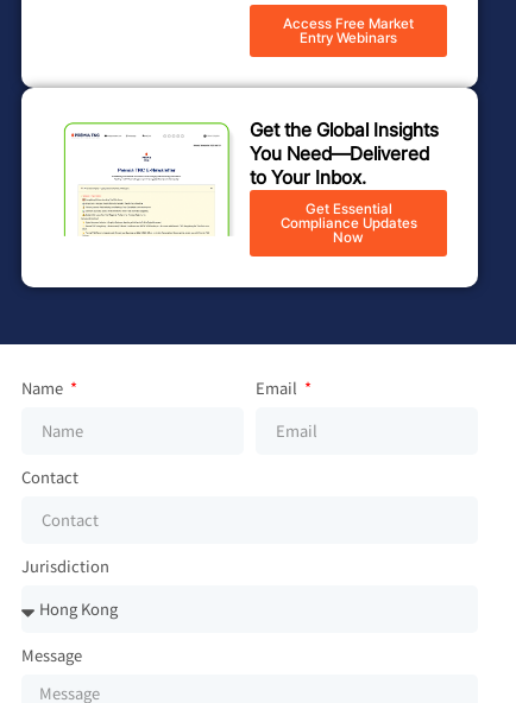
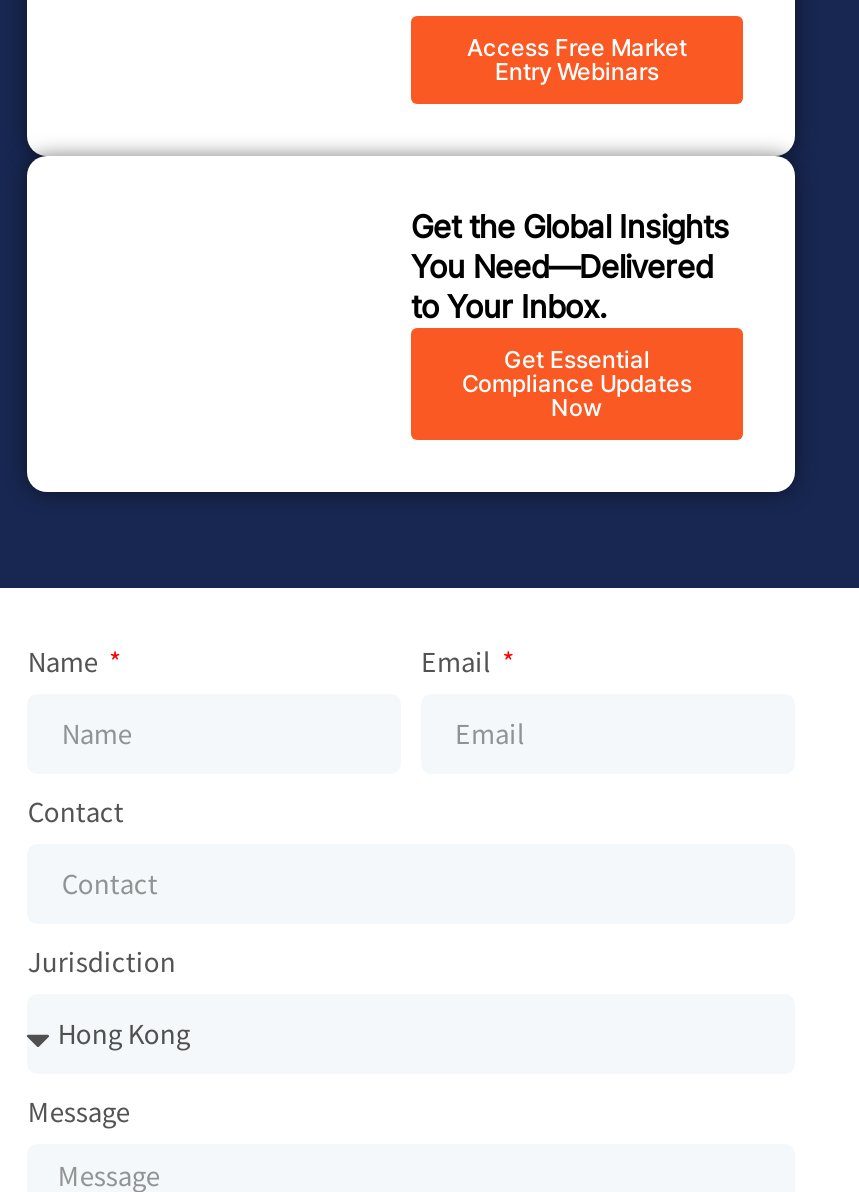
[63,121,232,236] [image] -> none

